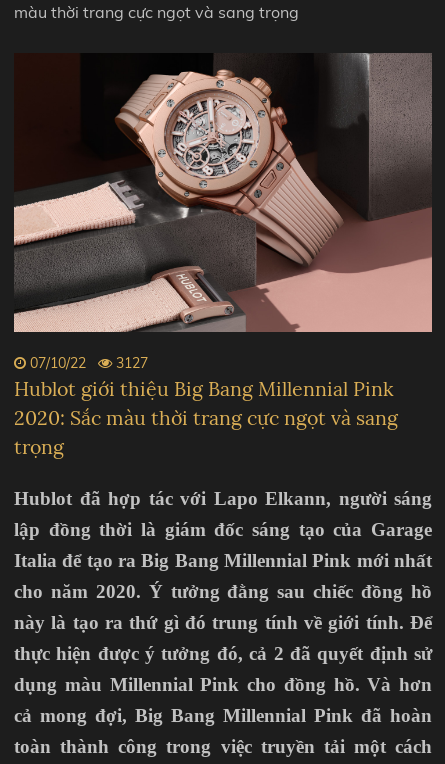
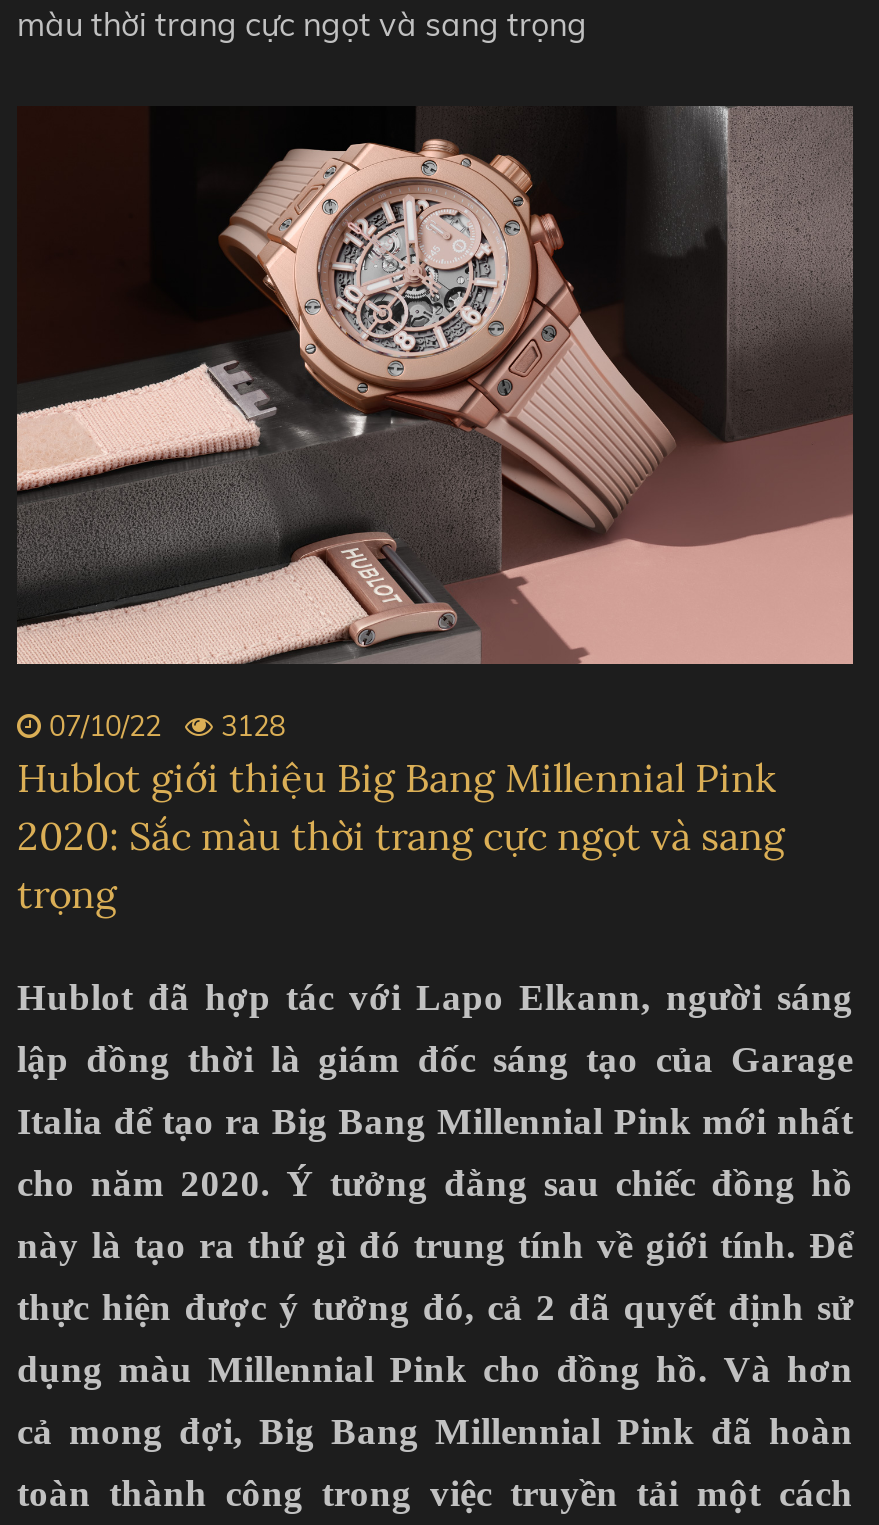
[26,354,148,372] 07/10/22 3127 -> [41,707,285,743] 07/10/22 3128

